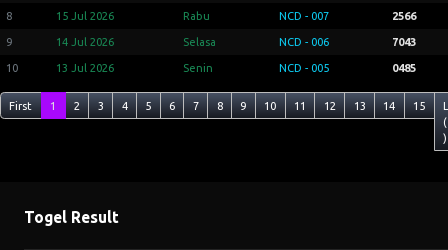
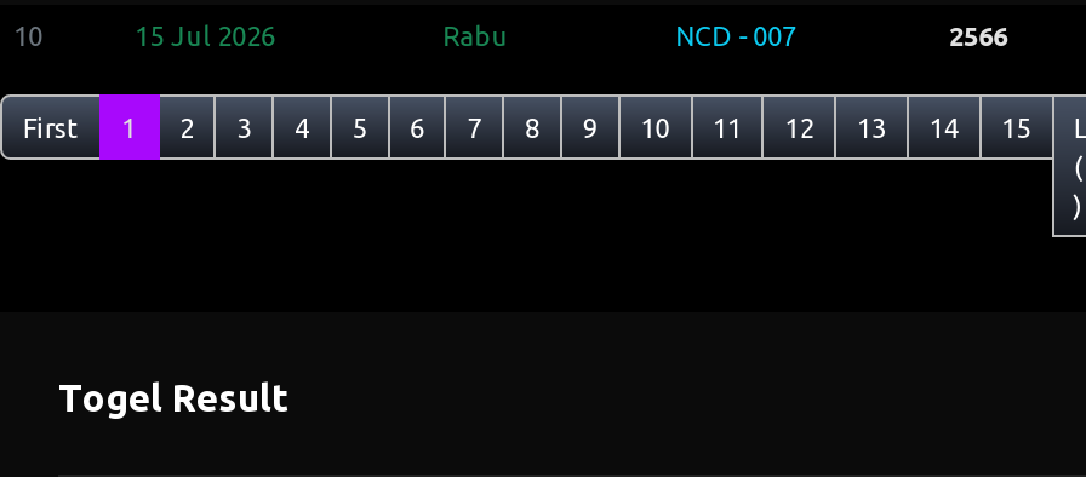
[6,10,12,22] 8 -> [14,22,43,51] 10
[6,36,416,74] 9 | 14 Jul 2026 | Selasa | NCD - 006 | 7043 | 10 | 13 Jul 2026 | Senin | NCD - 005 | 0485 -> none

